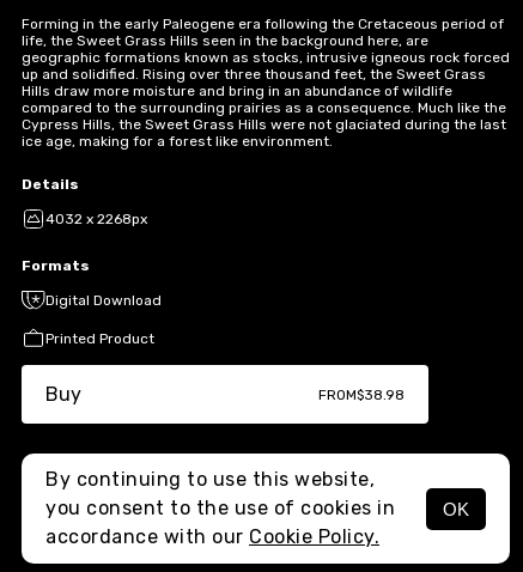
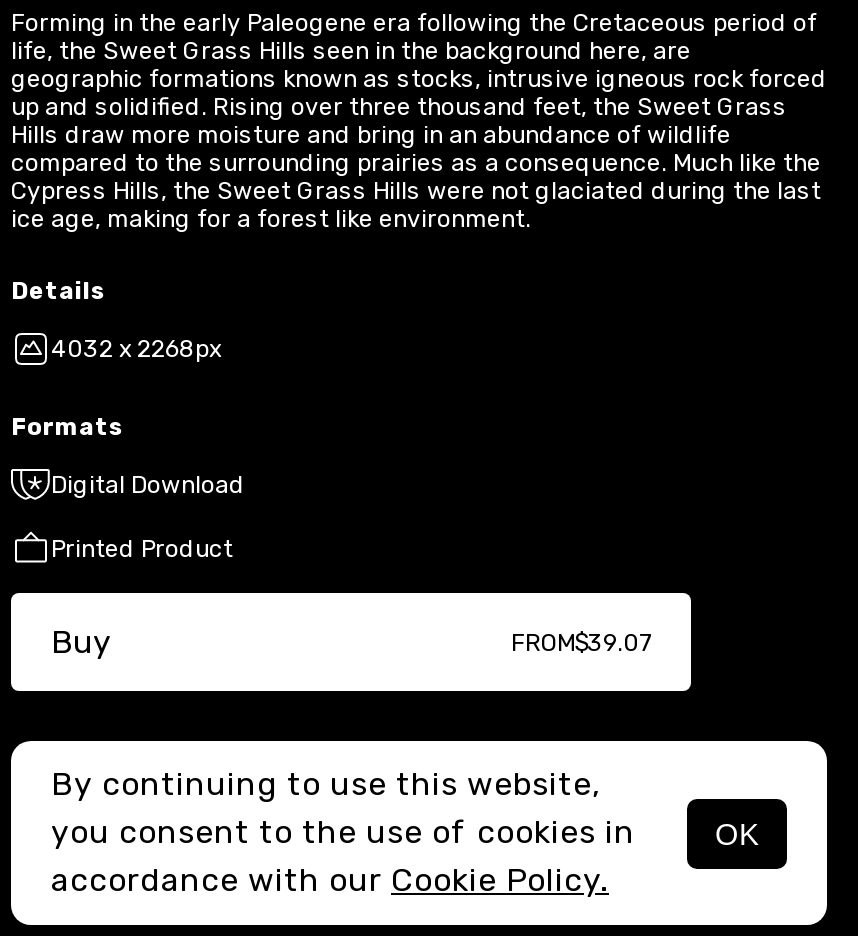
[318,386,405,403] FROM$38.98 -> [511,629,651,657] FROM$39.07

